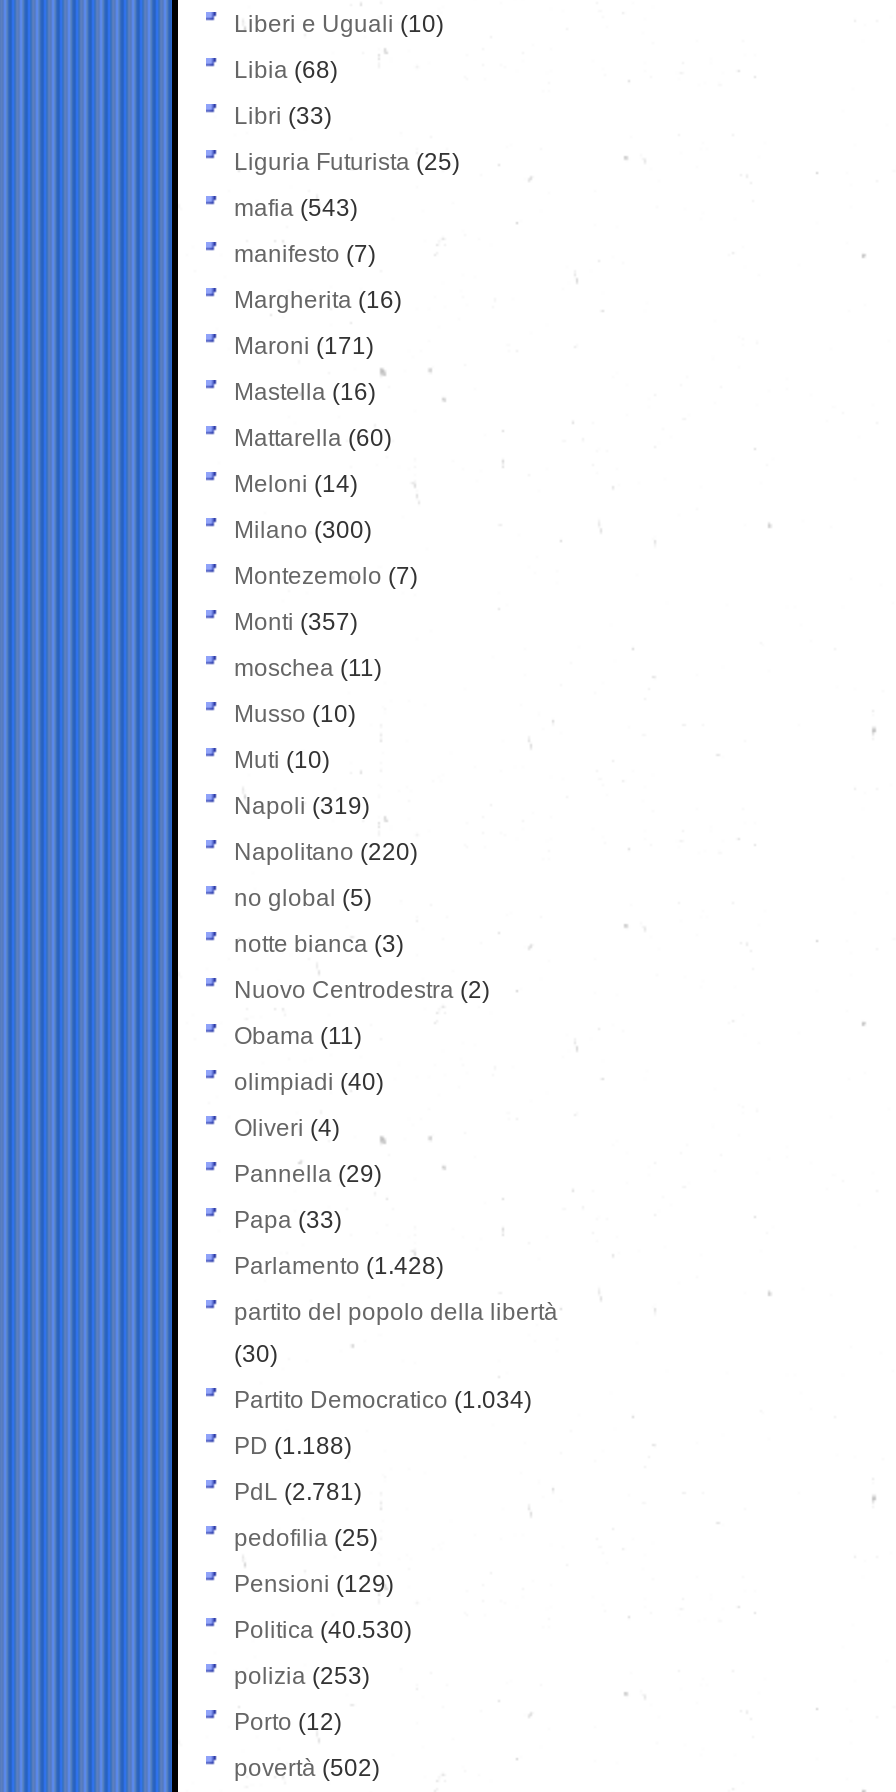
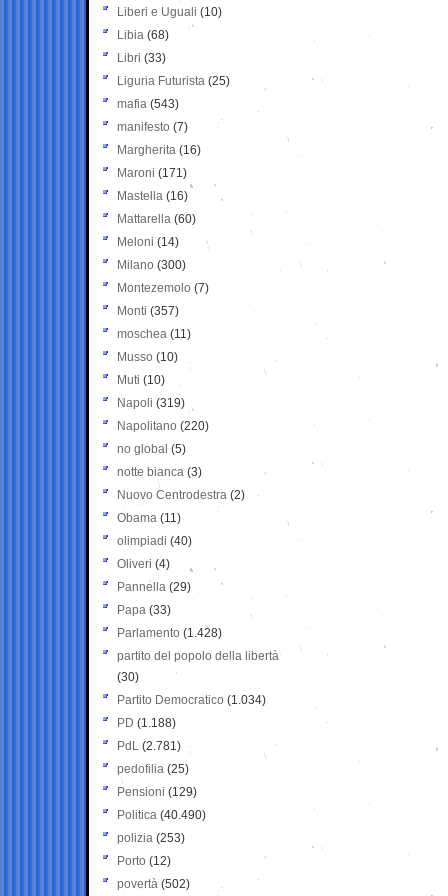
[234,1616,412,1644] Politica (40.530) -> [117,808,206,822] Politica (40.490)

